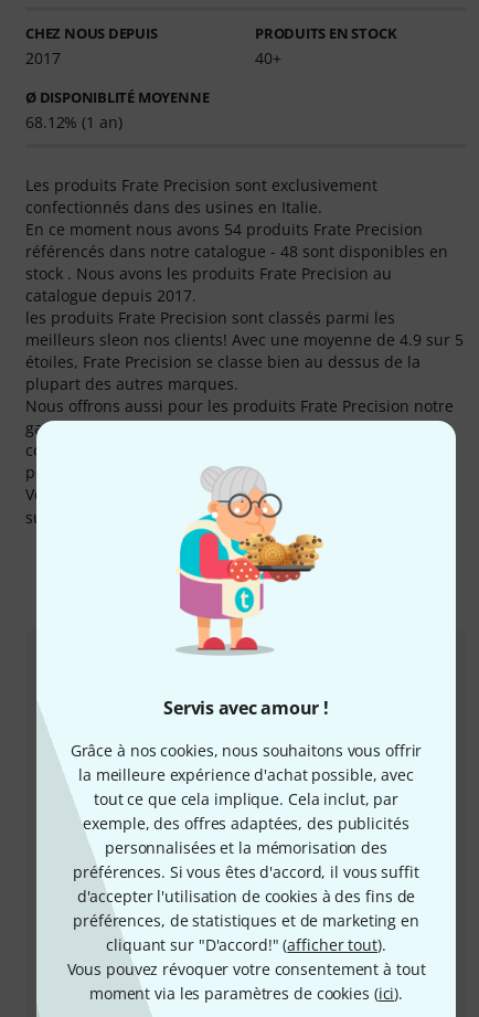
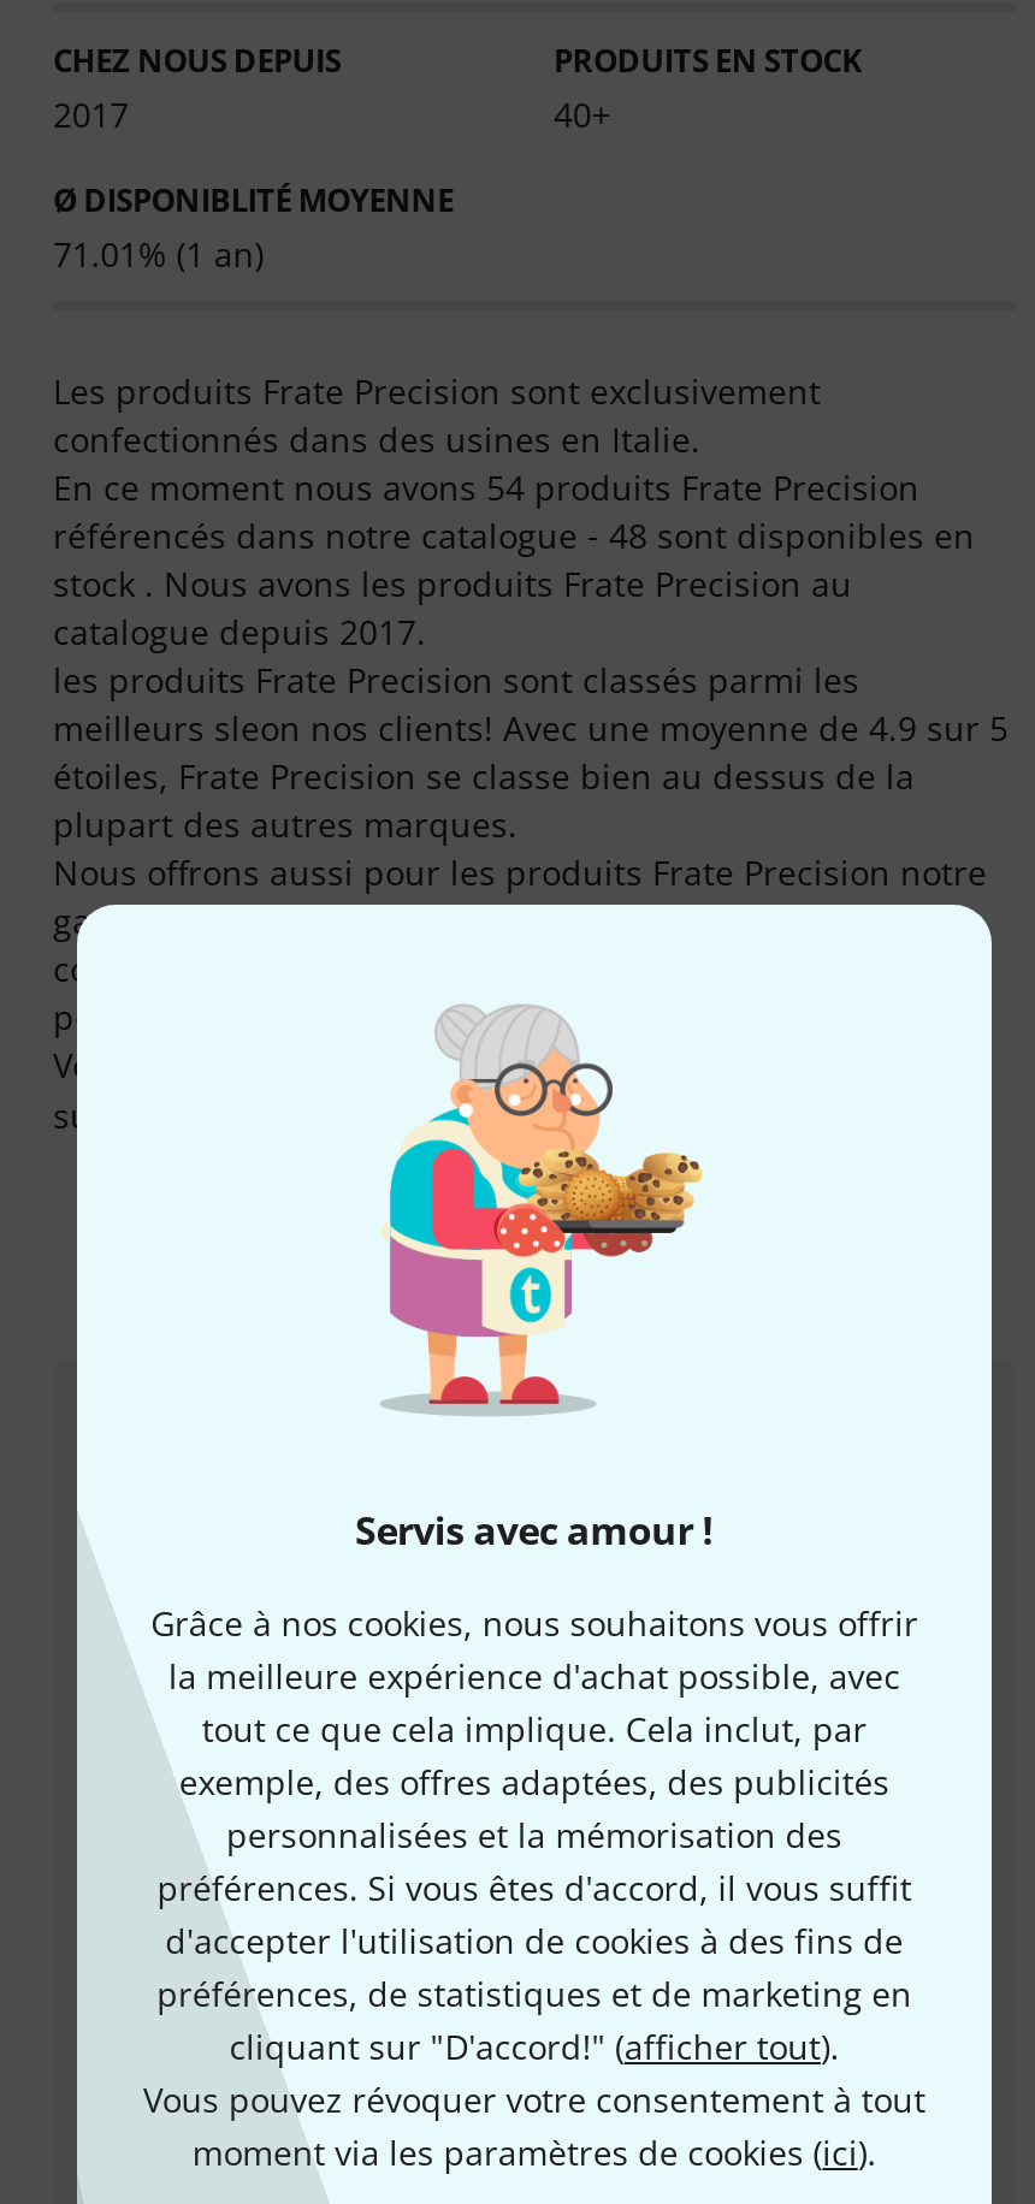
[25,111,122,132] 68.12% (1 an) -> [53,230,264,276] 71.01% (1 an)

